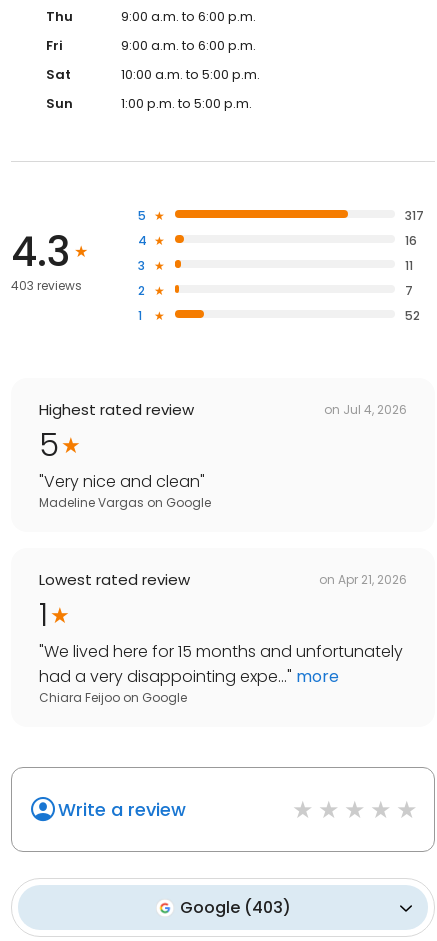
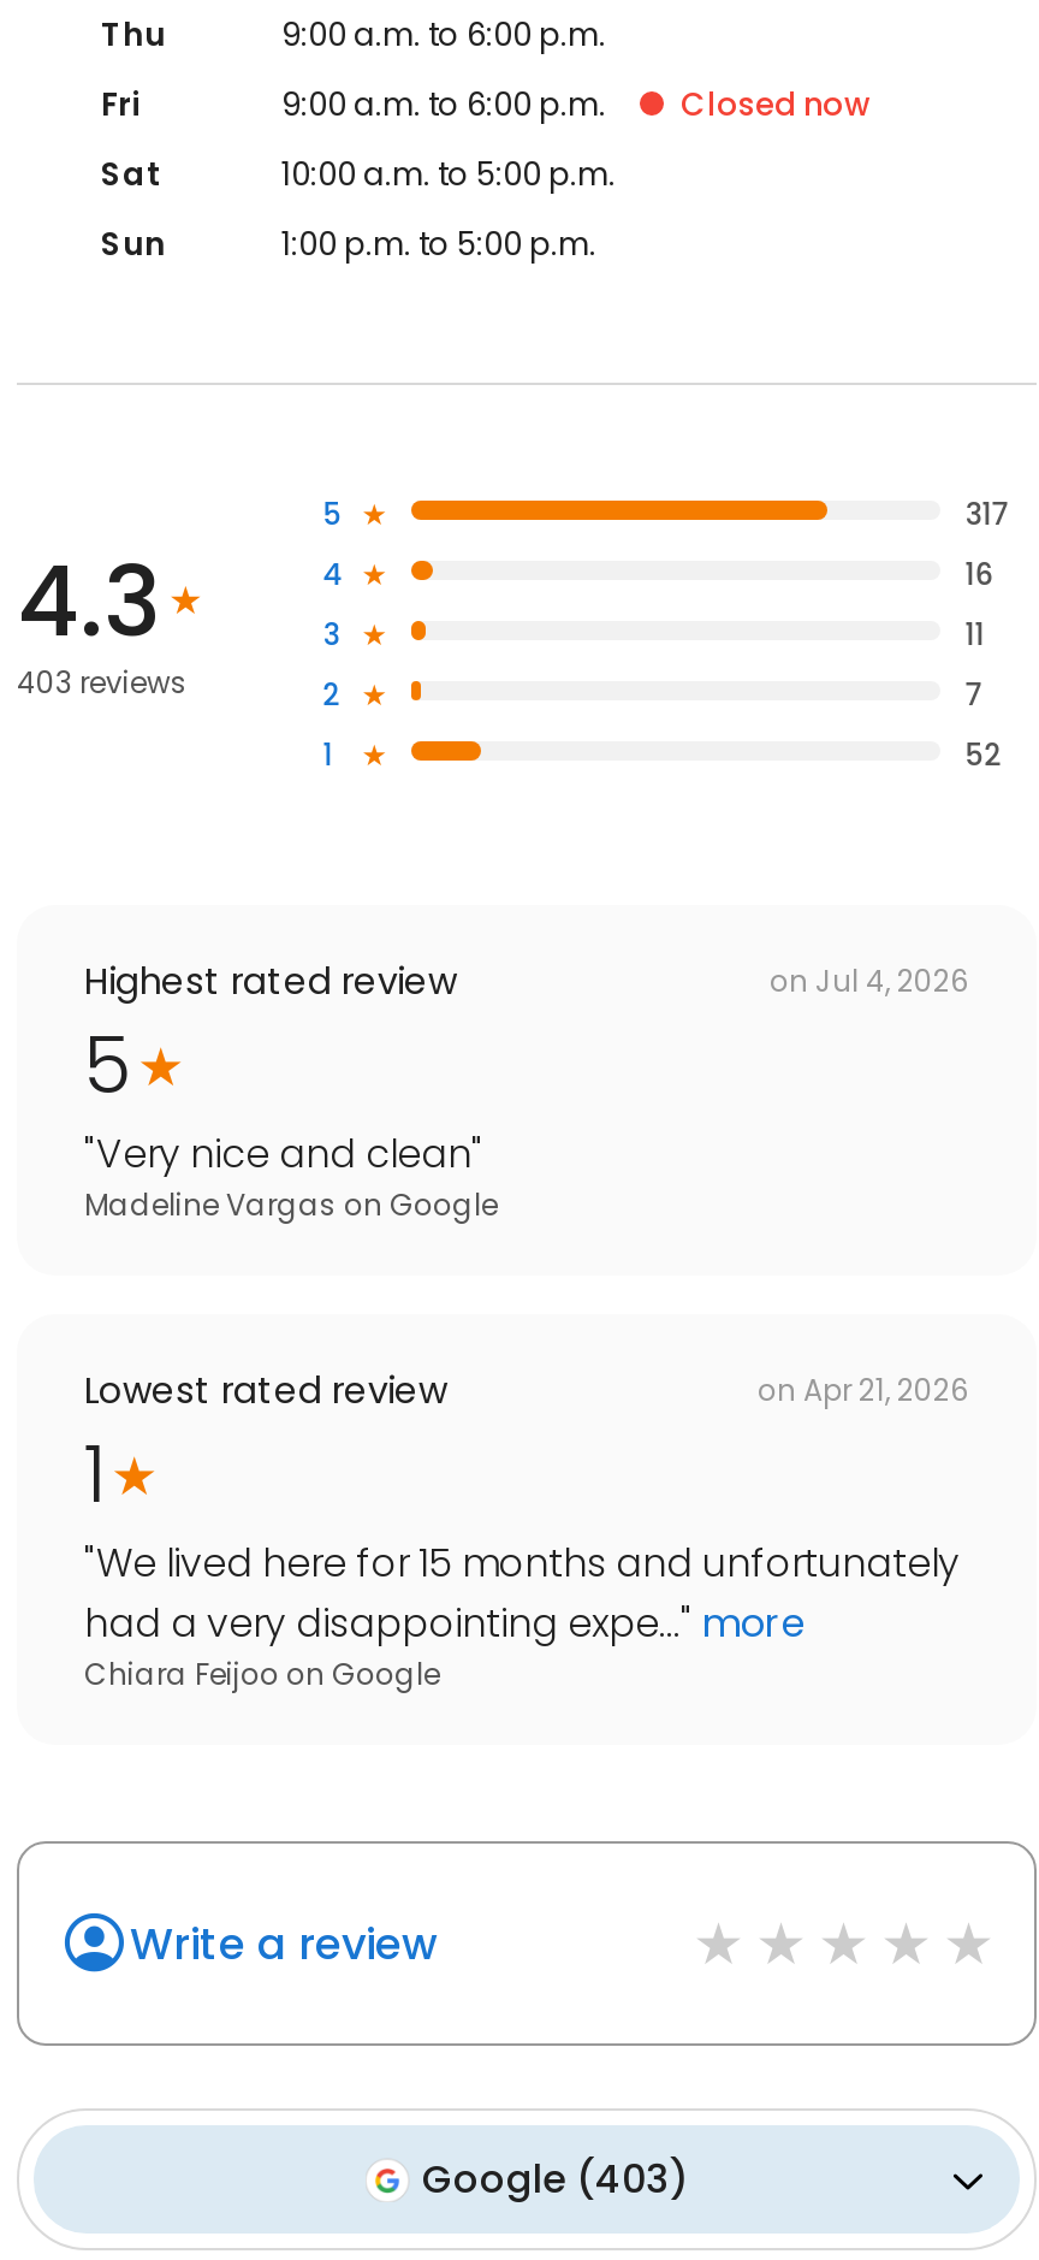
none -> [681,82,871,128] Closed now

